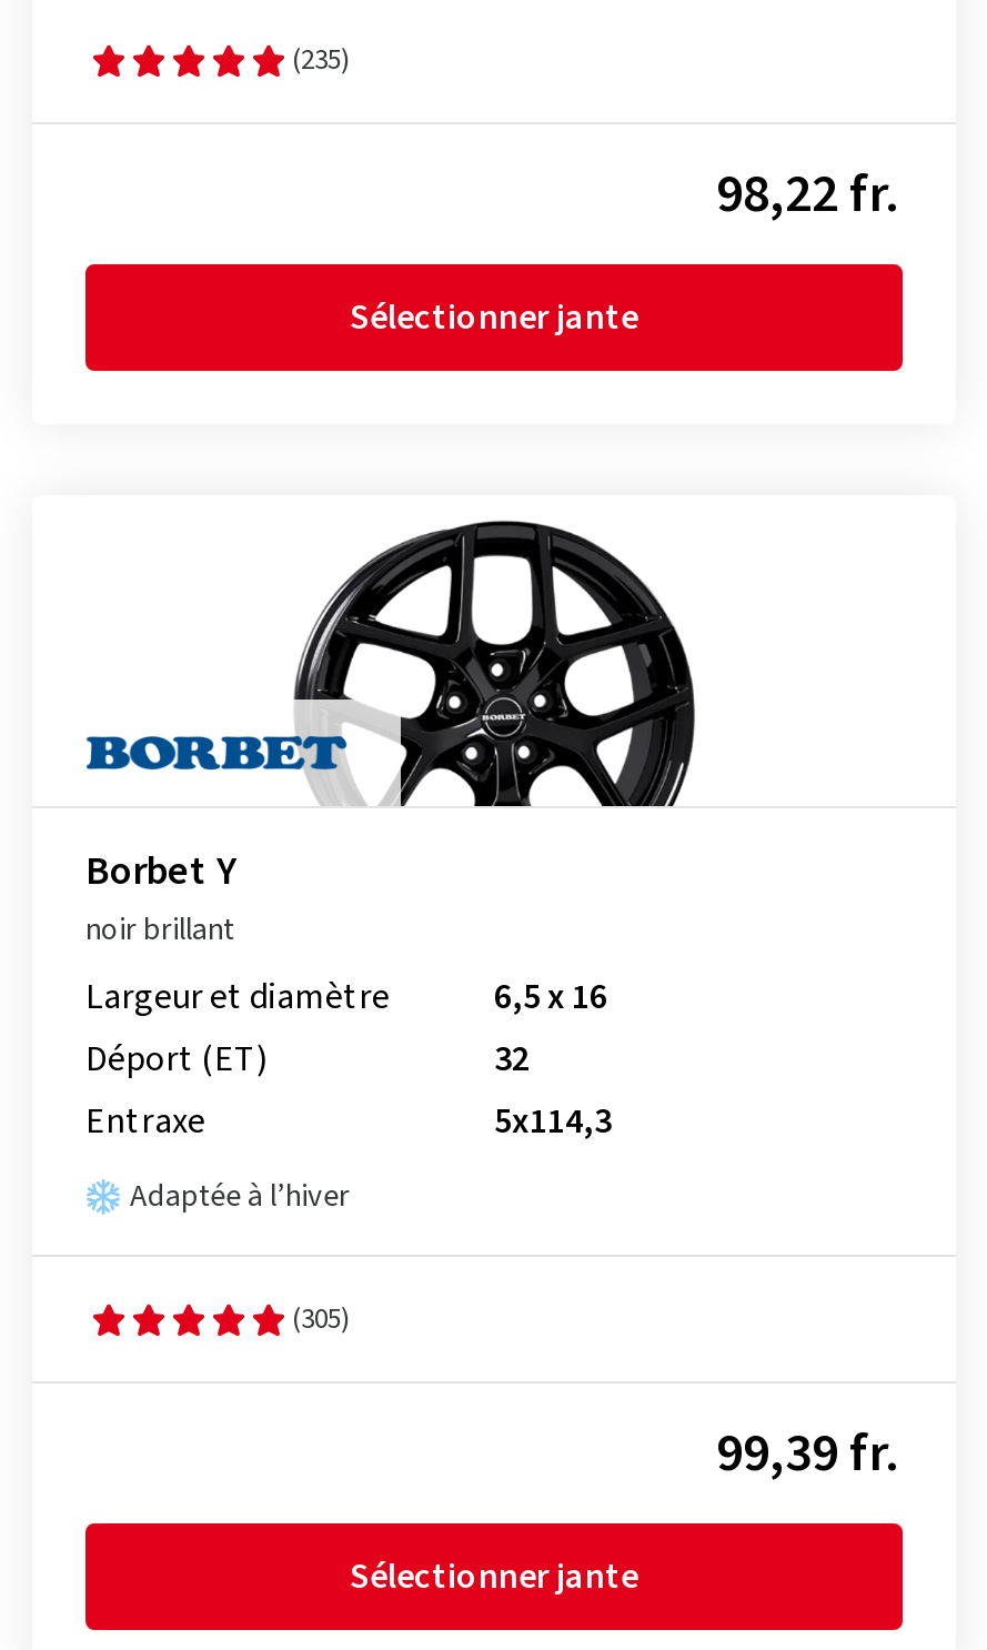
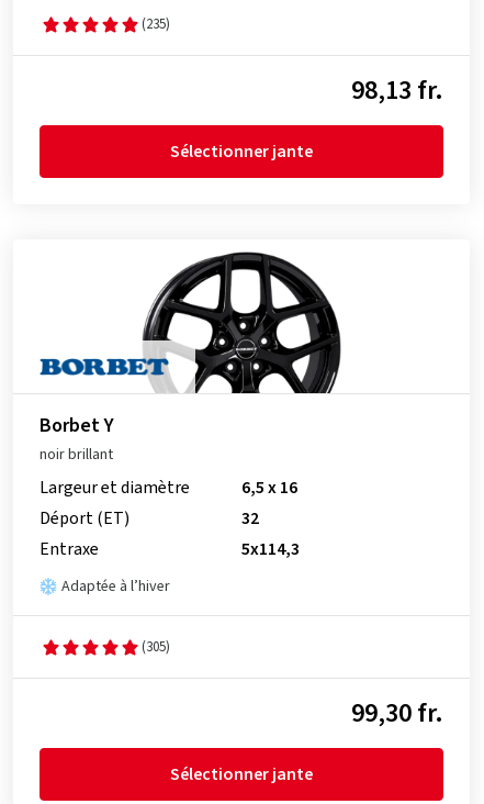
[716,155,903,233] 98,22 fr. -> [351,71,443,110] 98,13 fr.
[716,1415,903,1492] 99,39 fr. -> [351,694,443,733] 99,30 fr.

